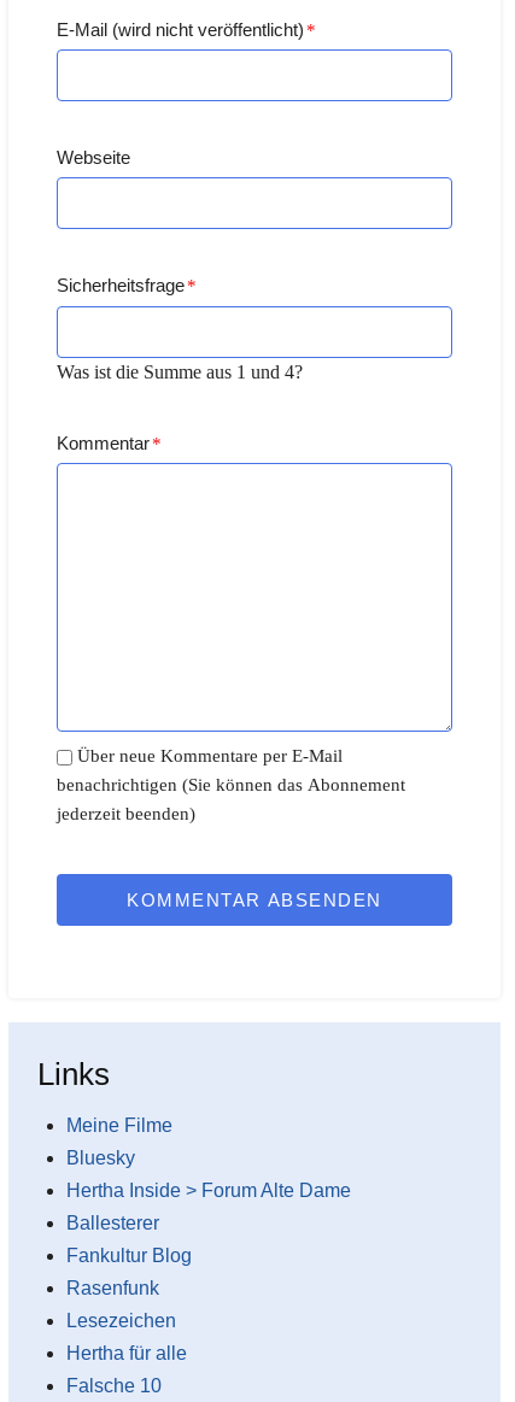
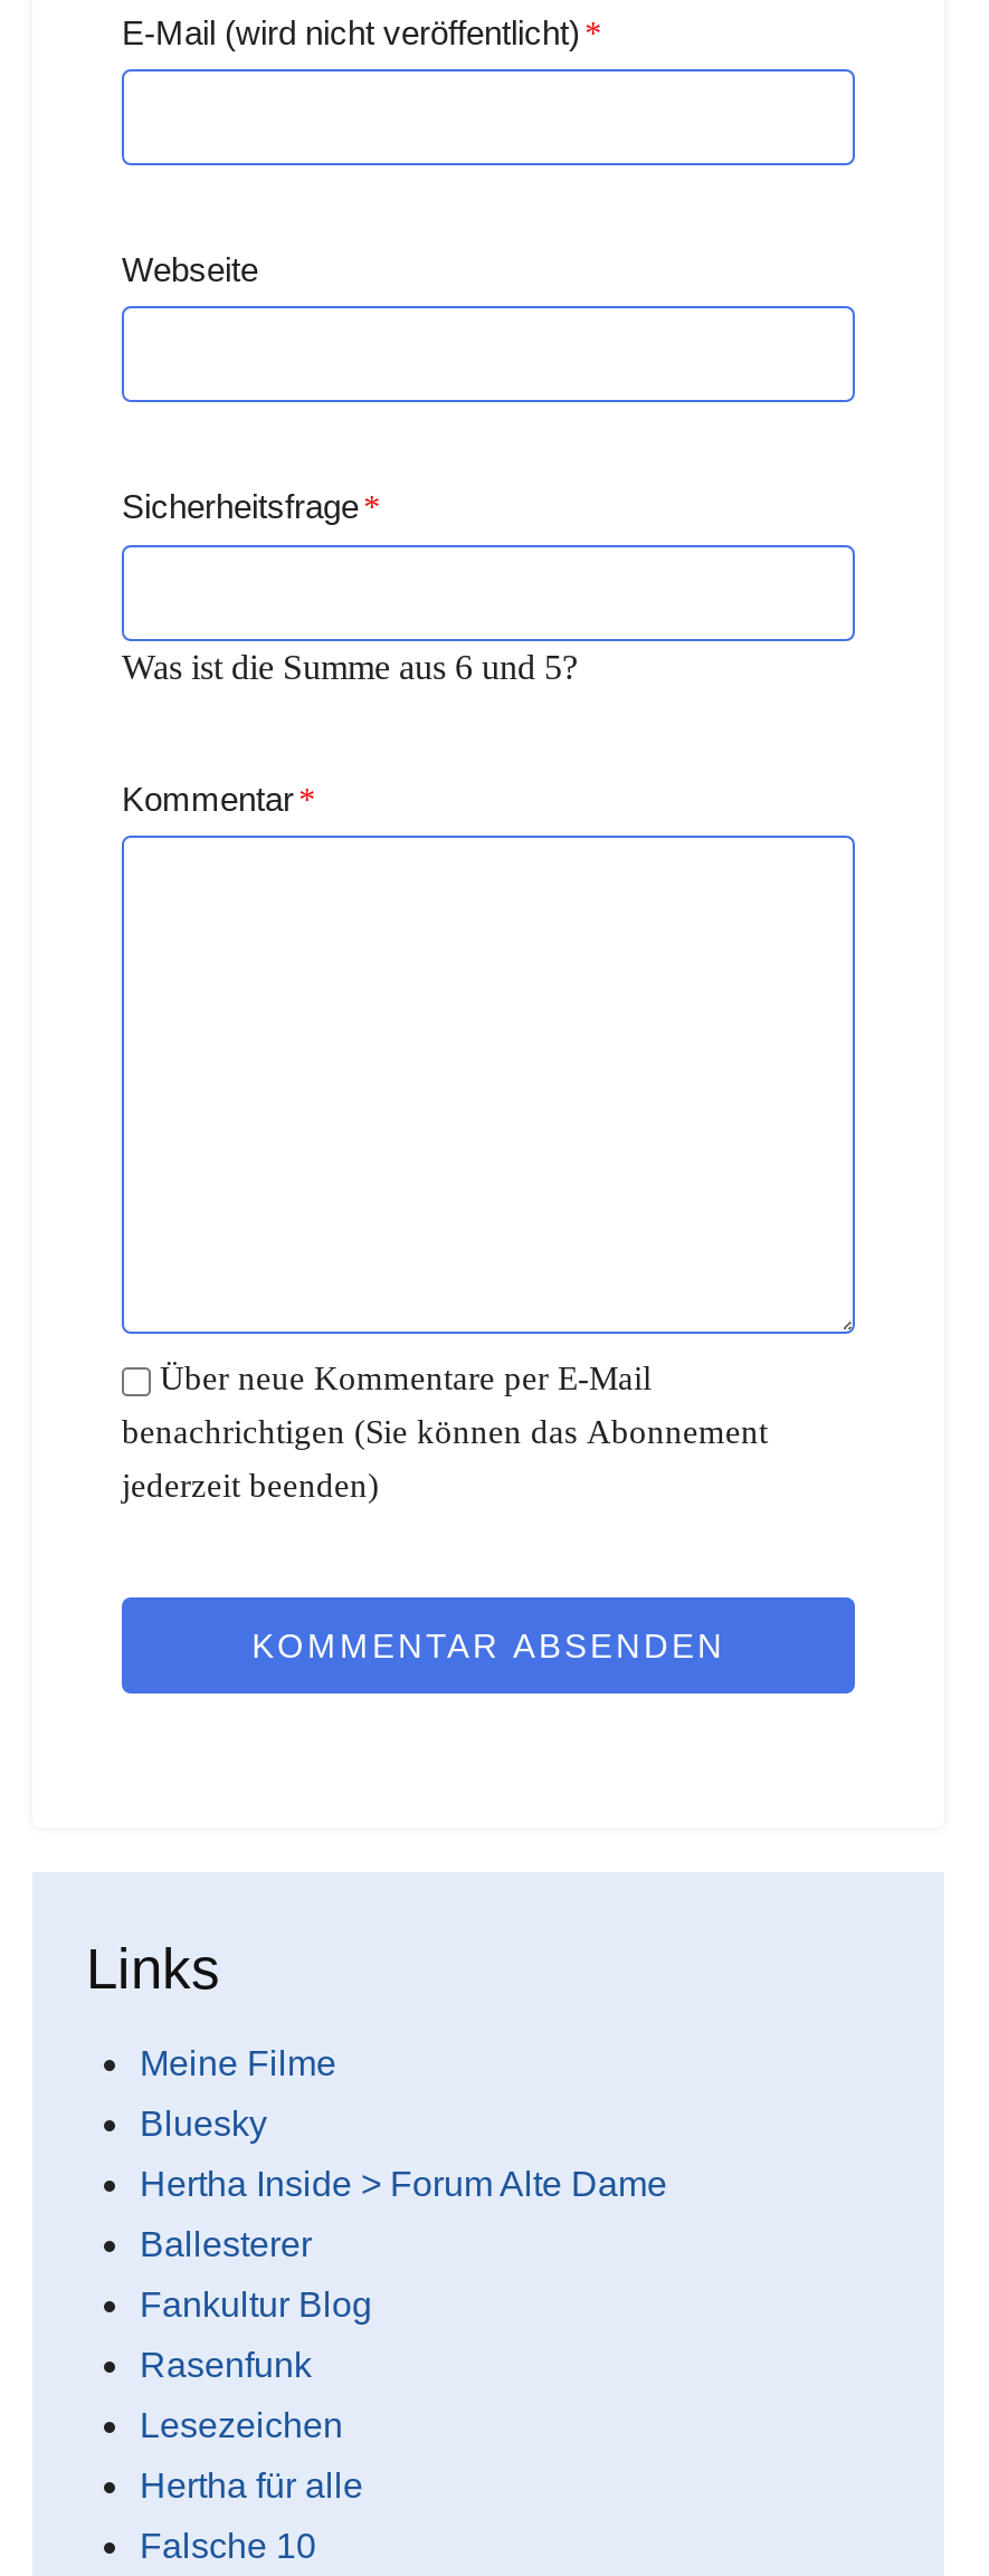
[57,361,303,382] Was ist die Summe aus 1 und 4? -> [122,647,578,685] Was ist die Summe aus 6 und 5?

